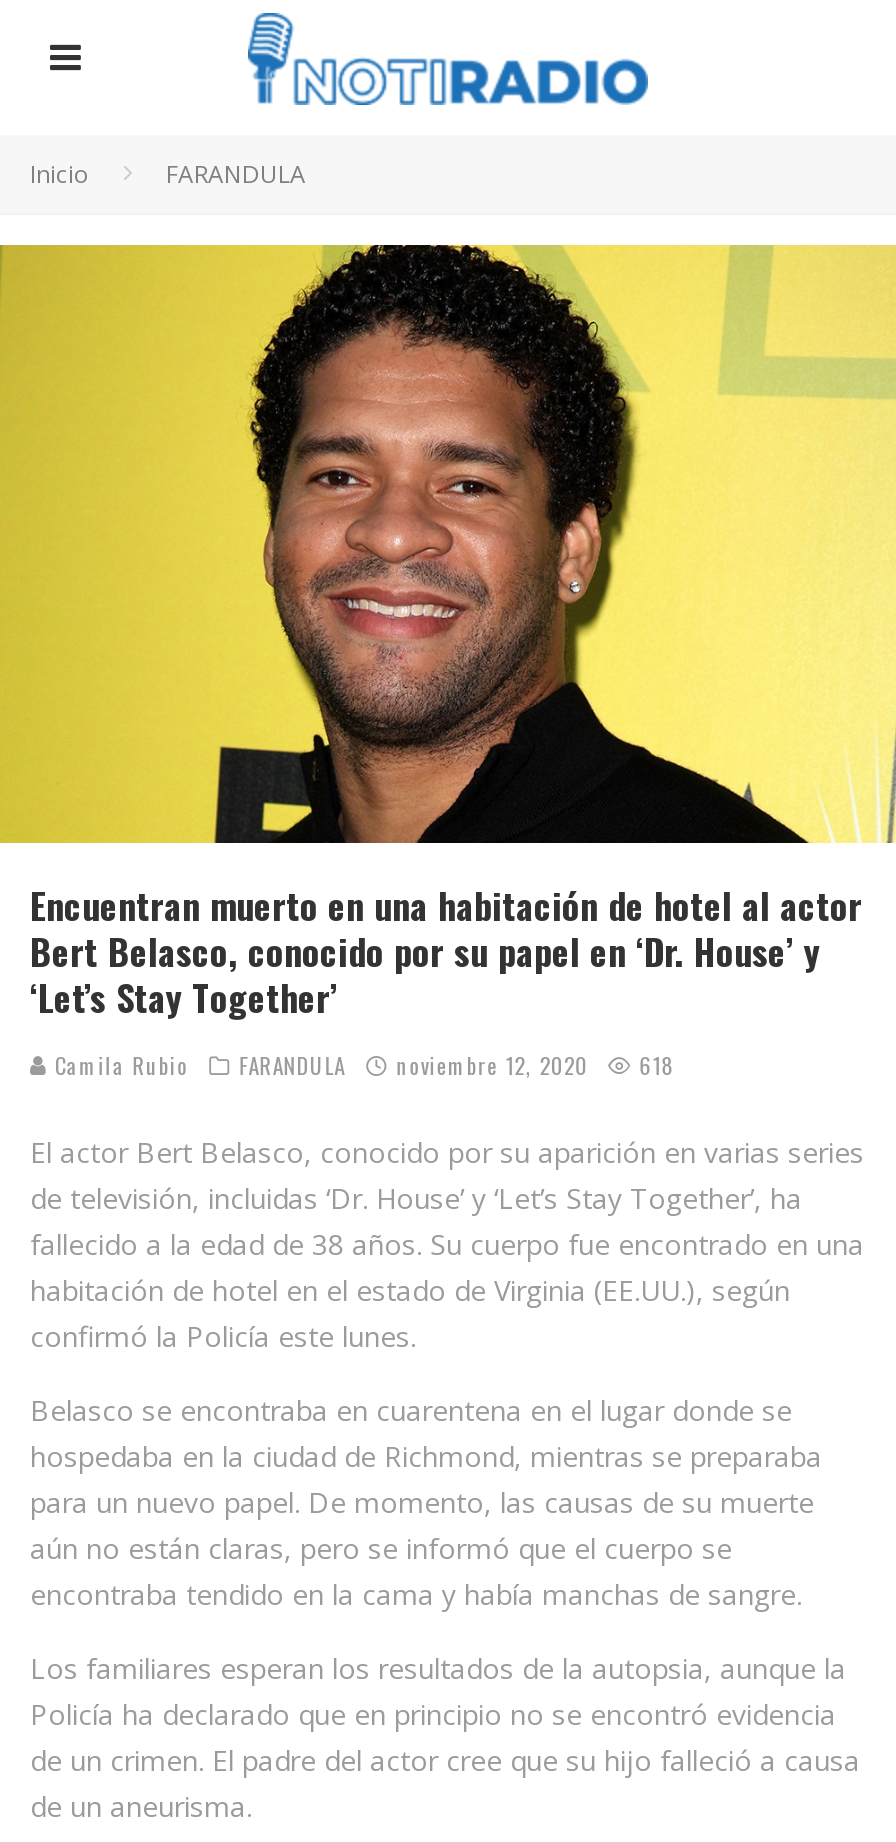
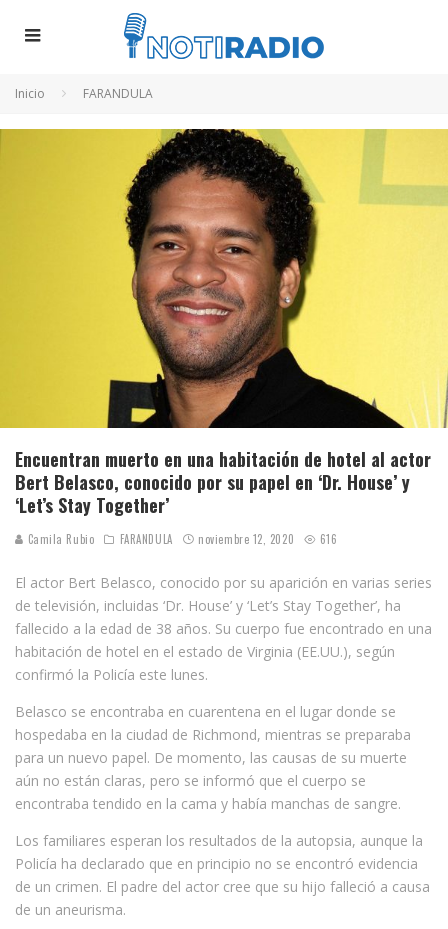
[48,1049,675,1081] Camila Rubio FARANDULA noviembre 12, 2020 618 -> [24,531,337,547] Camila Rubio FARANDULA noviembre 12, 2020 616

